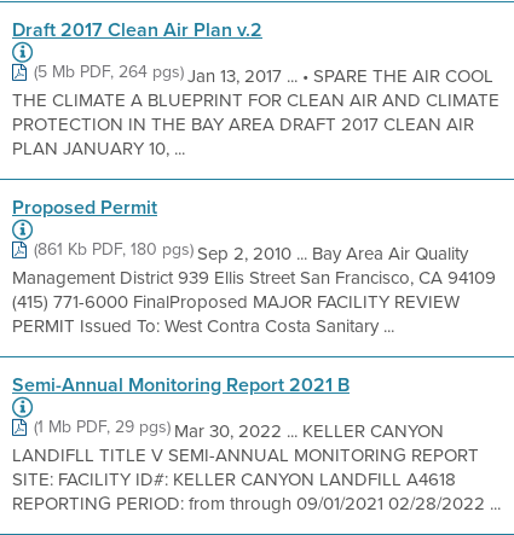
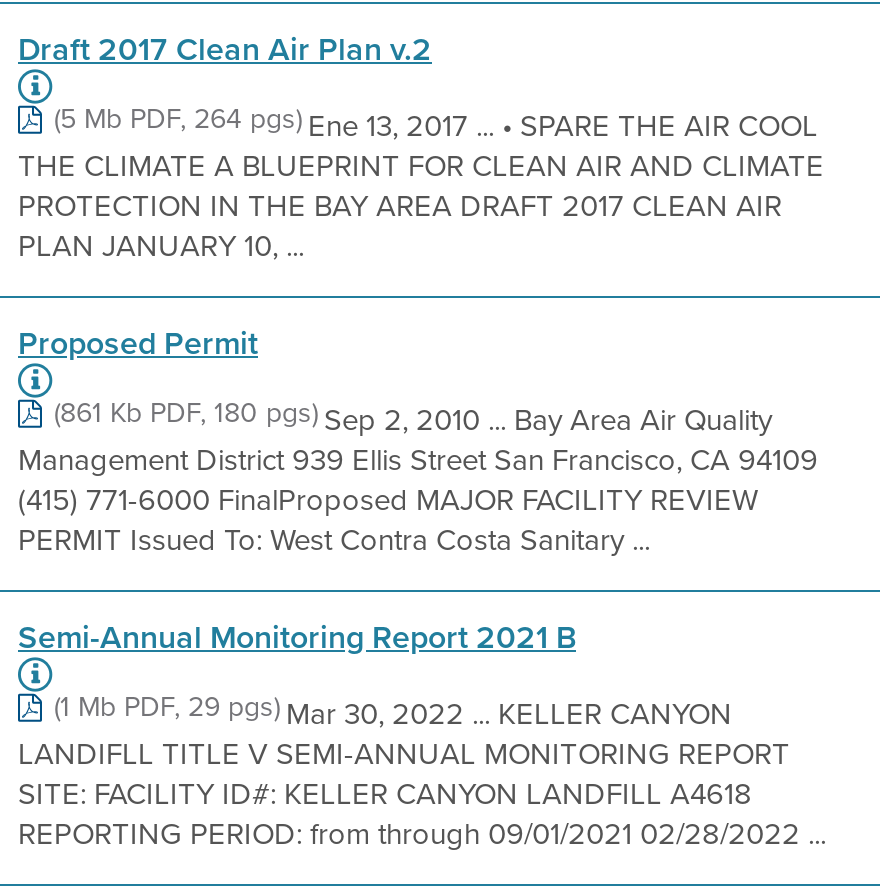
[34,59,493,89] (5 Mb PDF, 264 pgs) Jan 13, 2017 ... • SPARE THE AIR COOL -> [54,98,818,148] (5 Mb PDF, 264 pgs) Ene 13, 2017 ... • SPARE THE AIR COOL

